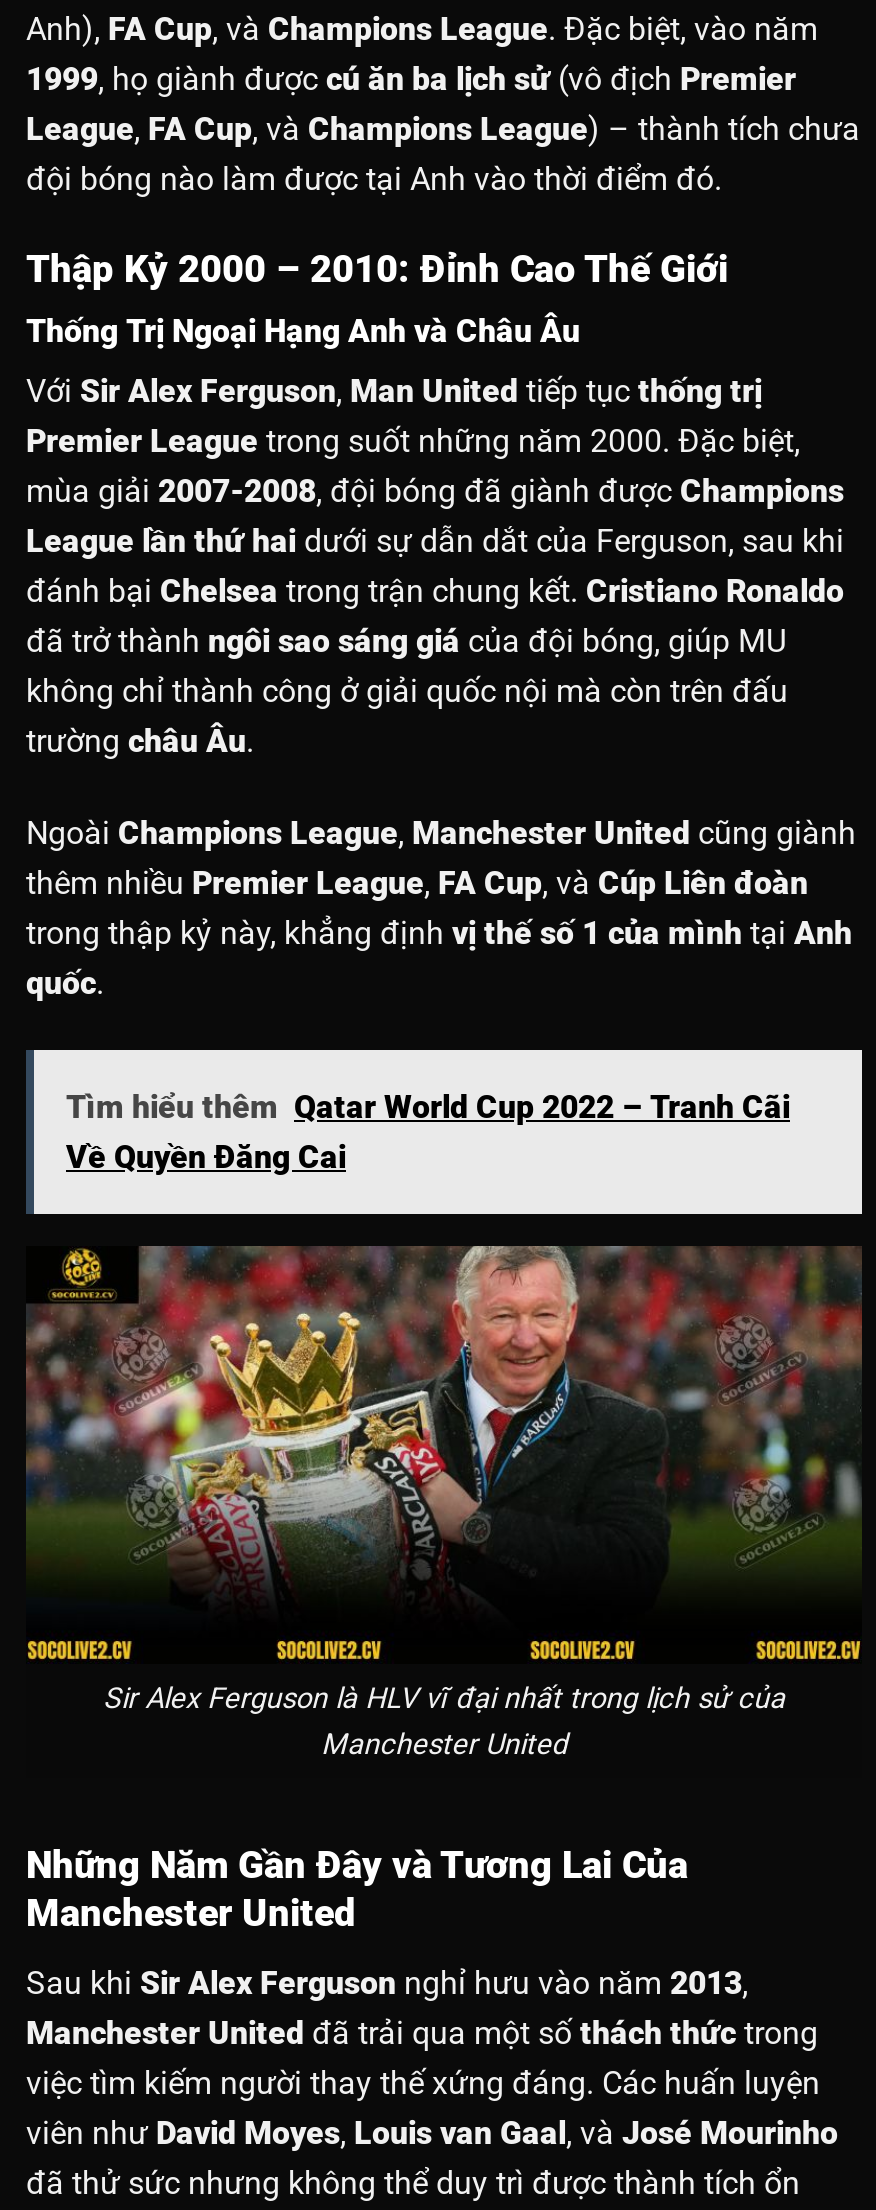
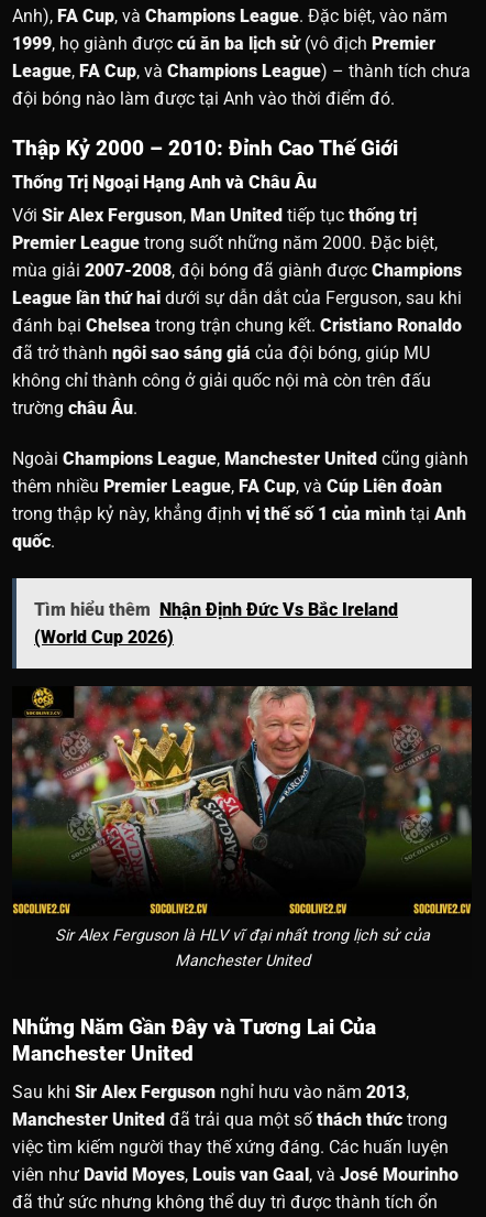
[66,1088,790,1176] Tìm hiểu thêm Qatar World Cup 2022 – Tranh Cãi | Về Quyền Đăng Cai -> [34,599,398,647] Tìm hiểu thêm Nhận Định Đức Vs Bắc Ireland | (World Cup 2026)

